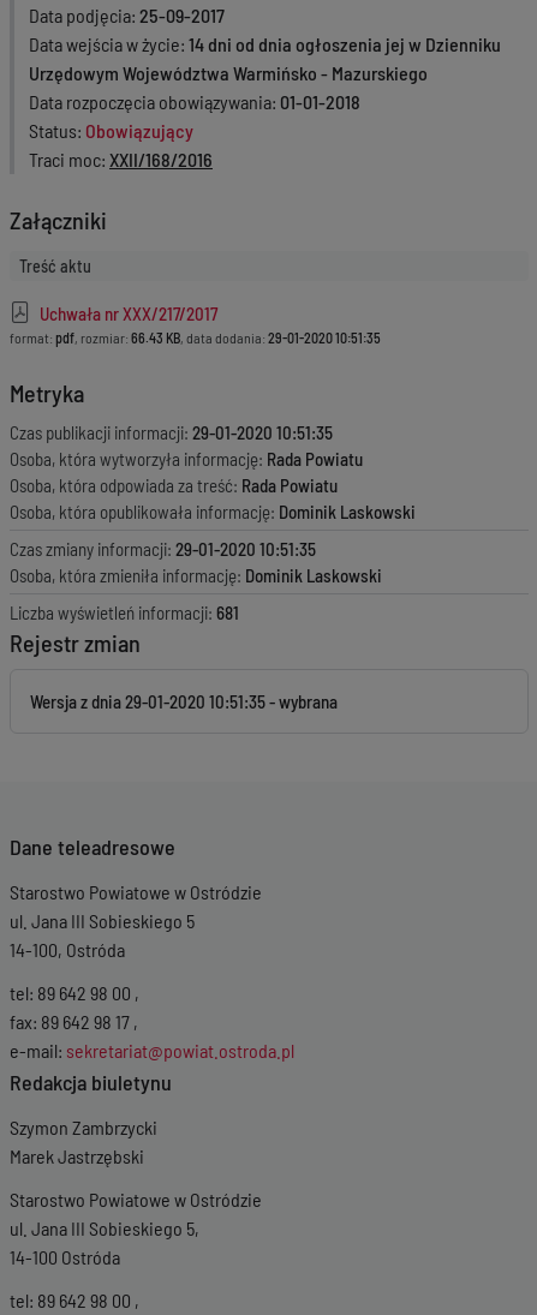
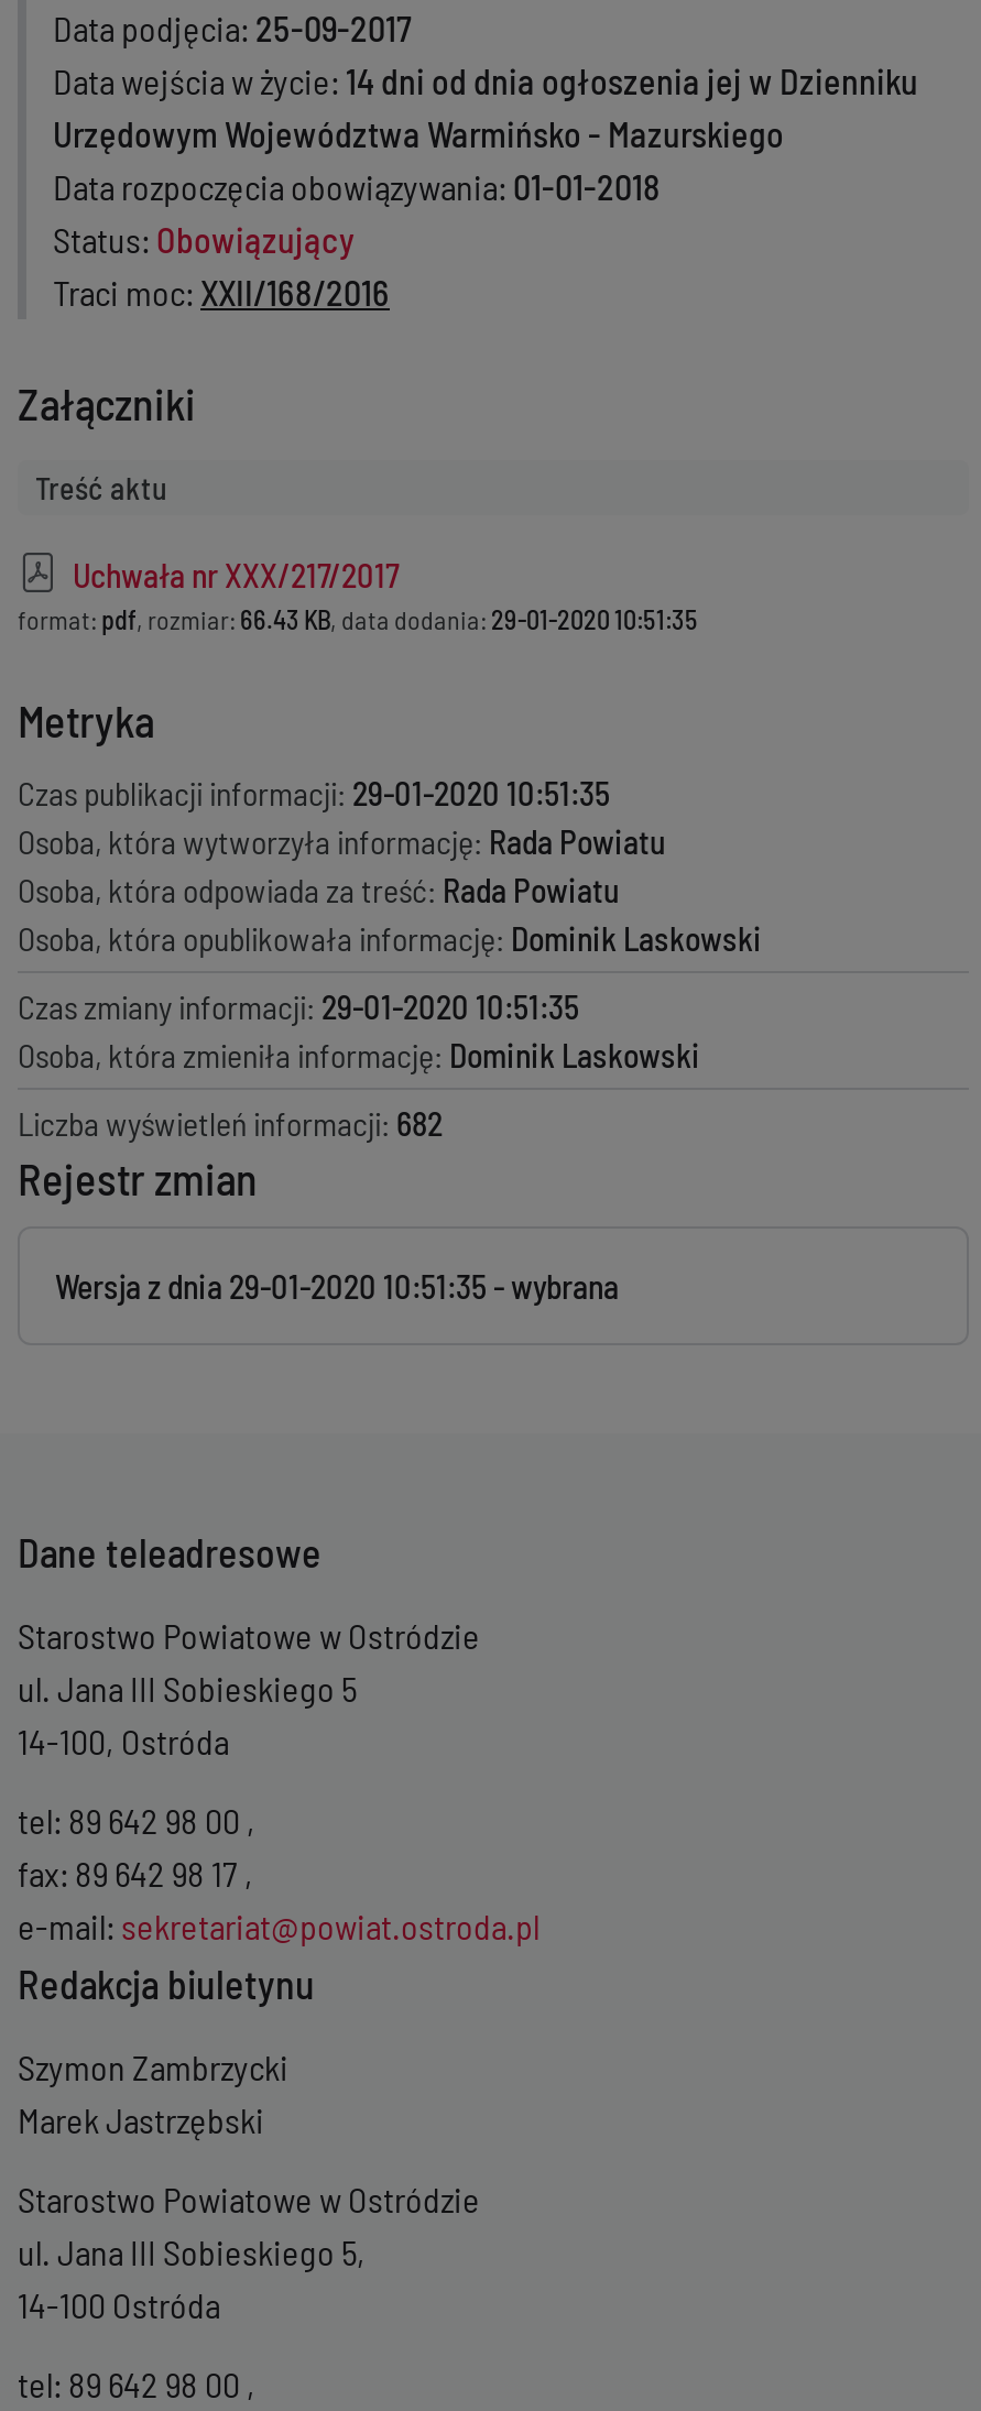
[10,602,239,623] Liczba wyświetleń informacji: 681 -> [18,1103,443,1143] Liczba wyświetleń informacji: 682

